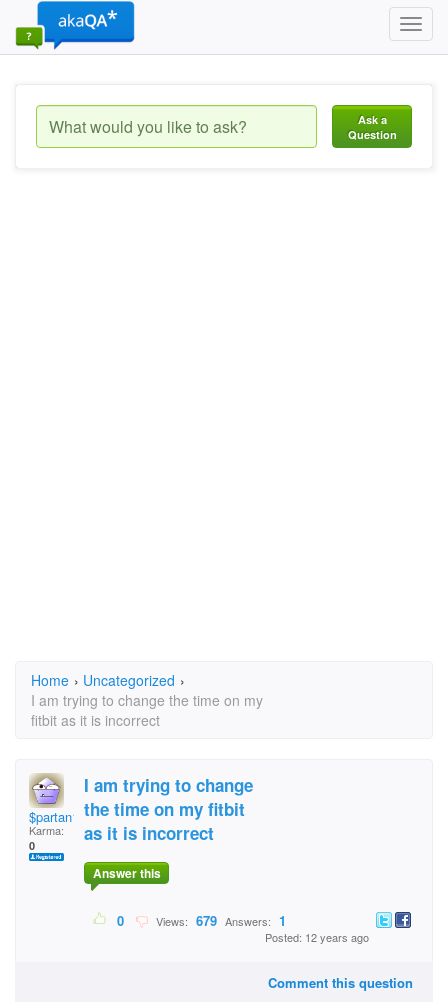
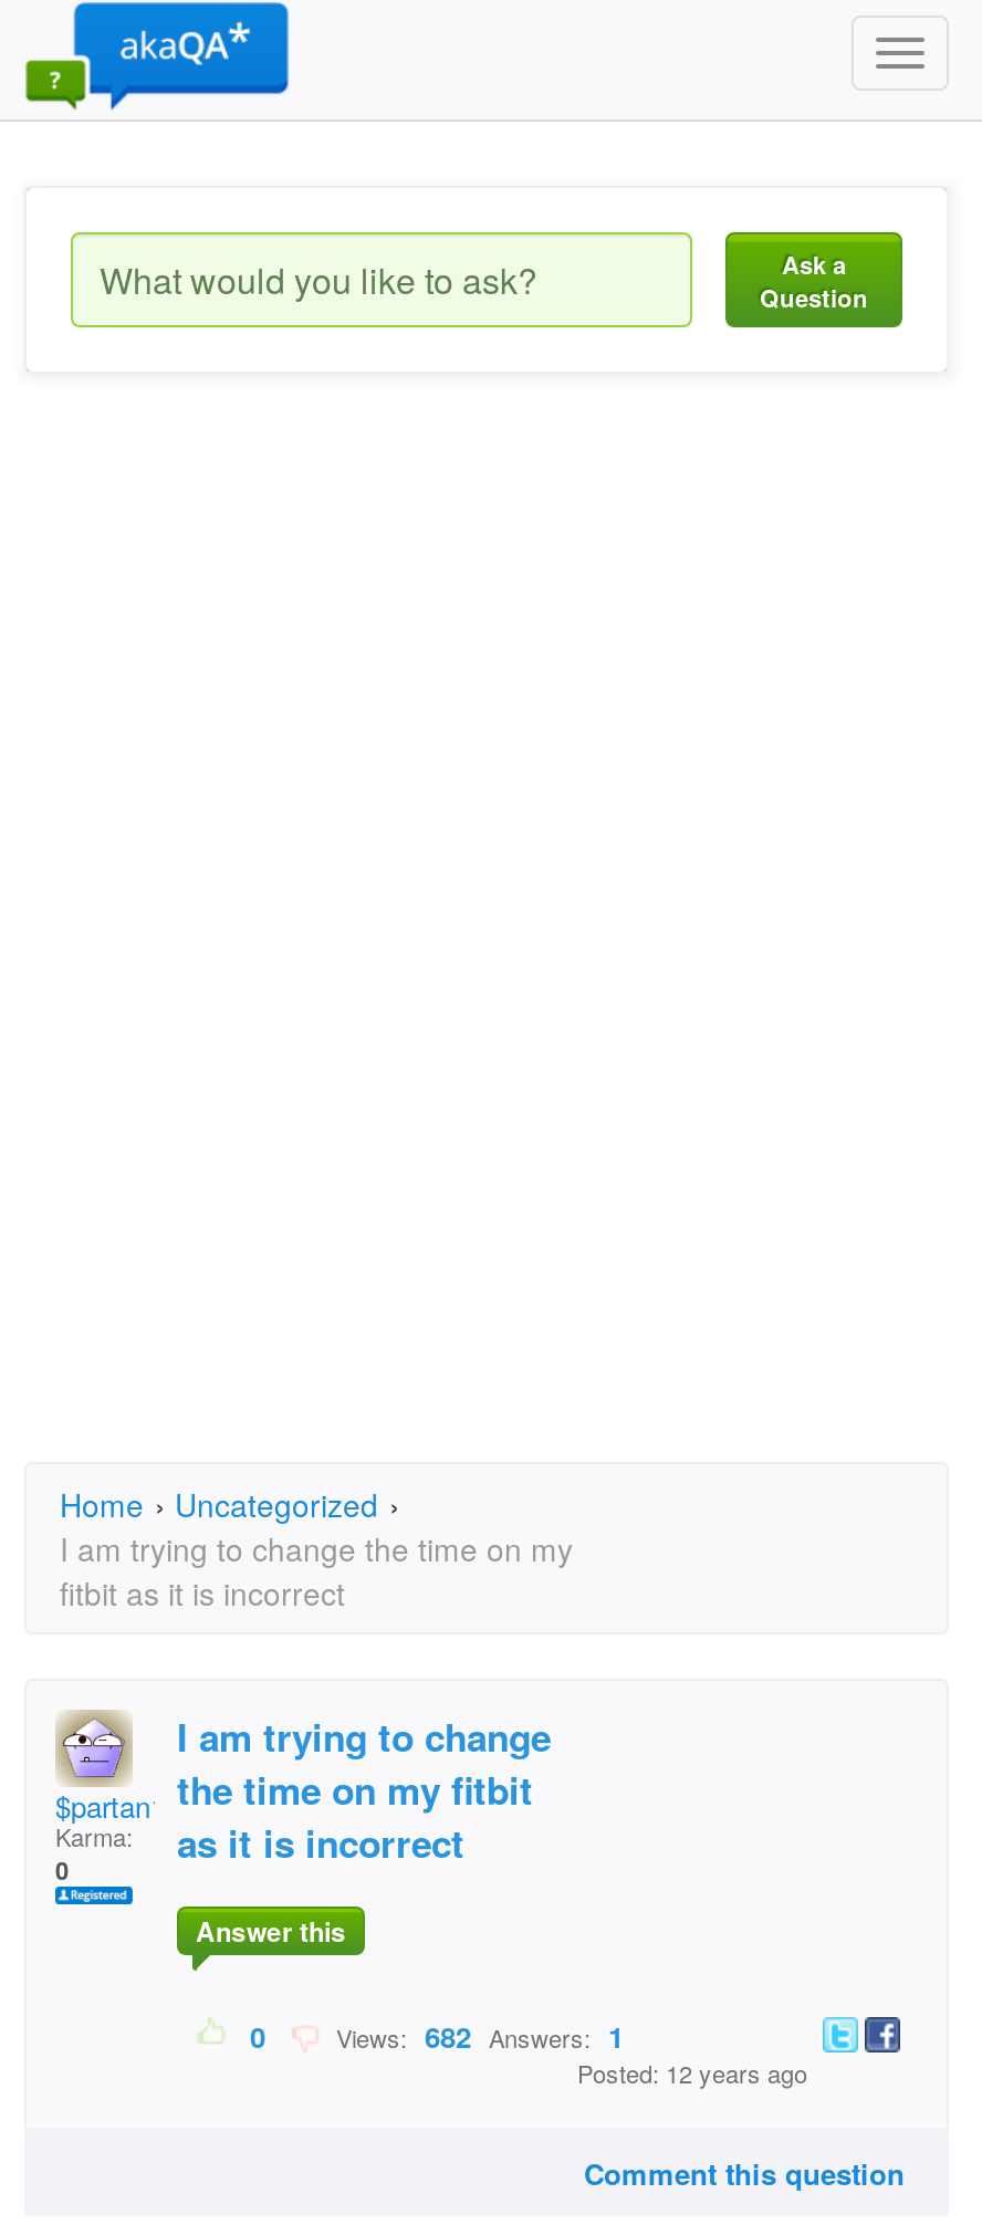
[150,911,286,930] Views: 679 Answers: 1 -> [323,2015,624,2057] Views: 682 Answers: 1

